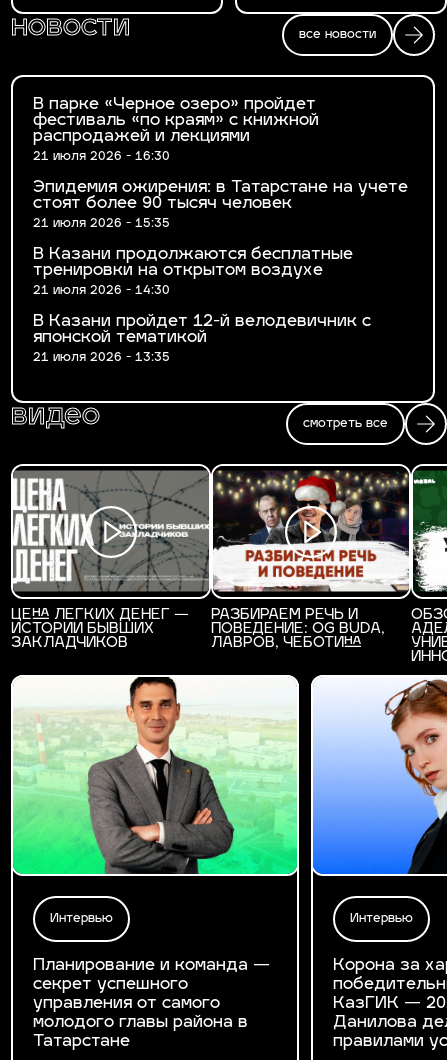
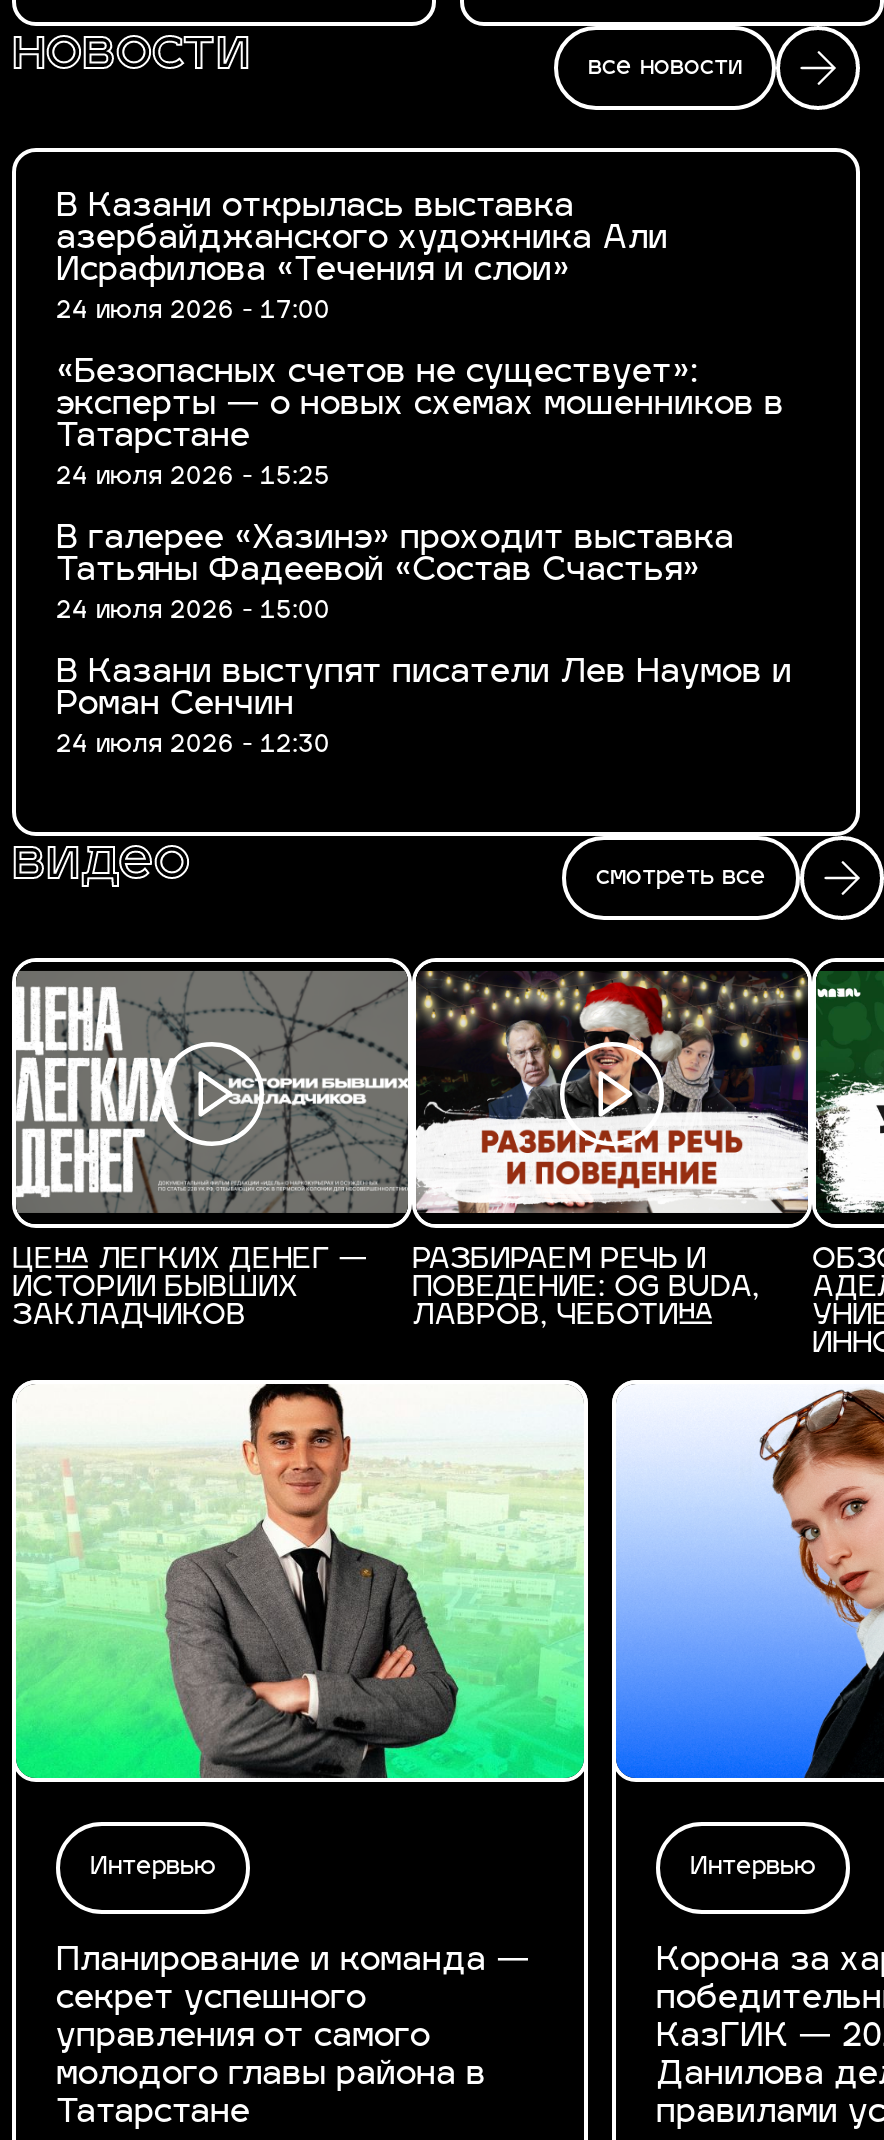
[33,97,319,163] В парке «Черное озеро» пройдет | фестиваль «по краям» с книжной | распродажей и лекциями | 21 июля 2026 - 16:30 -> [56,192,668,324] В Казани открылась выставка | азербайджанского художника Али | Исрафилова «Течения и слои» | 24 июля 2026 - 17:00
[33,180,408,230] Эпидемия ожирения: в Татарстане на учете | стоят более 90 тысяч человек | 21 июля 2026 - 15:35 -> [56,358,784,490] «Безопасных счетов не существует»: | эксперты — о новых схемах мошенников в | Татарстане | 24 июля 2026 - 15:25
[33,247,353,297] В Казани продолжаются бесплатные | тренировки на открытом воздухе | 21 июля 2026 - 14:30 -> [56,524,734,624] В галерее «Хазинэ» проходит выставка | Татьяны Фадеевой «Состав Счастья» | 24 июля 2026 - 15:00
[33,314,371,364] В Казани пройдет 12-й велодевичник с | японской тематикой | 21 июля 2026 - 13:35 -> [56,658,792,758] В Казани выступят писатели Лев Наумов и | Роман Сенчин | 24 июля 2026 - 12:30

